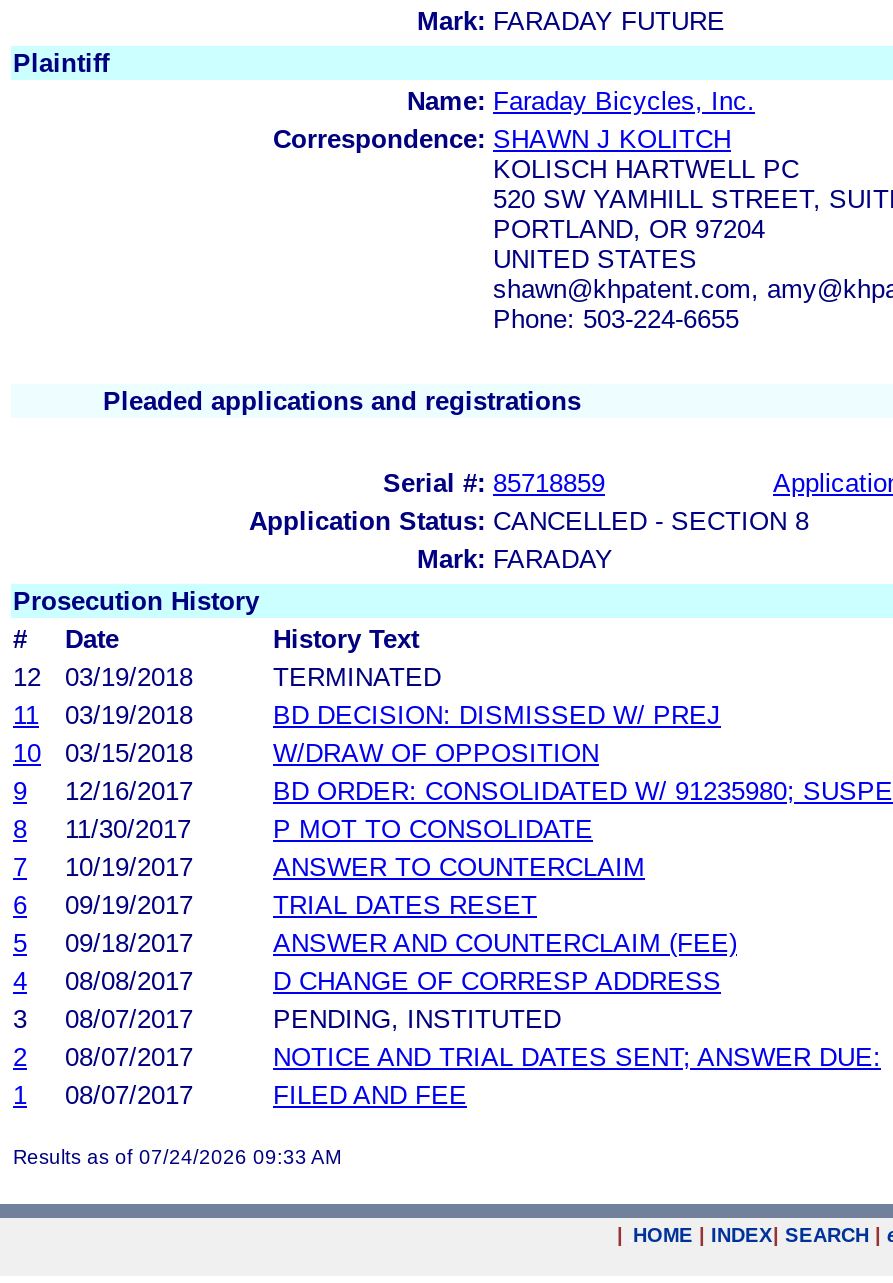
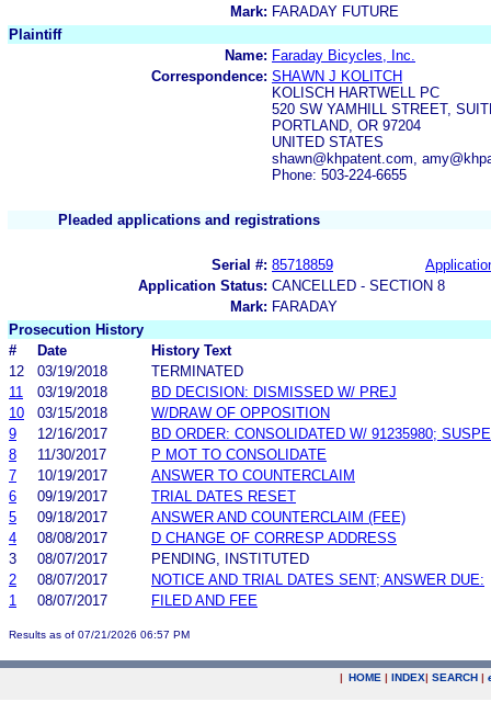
[13,1146,341,1168] Results as of 07/24/2026 09:33 AM -> [9,628,190,640] Results as of 07/21/2026 06:57 PM

